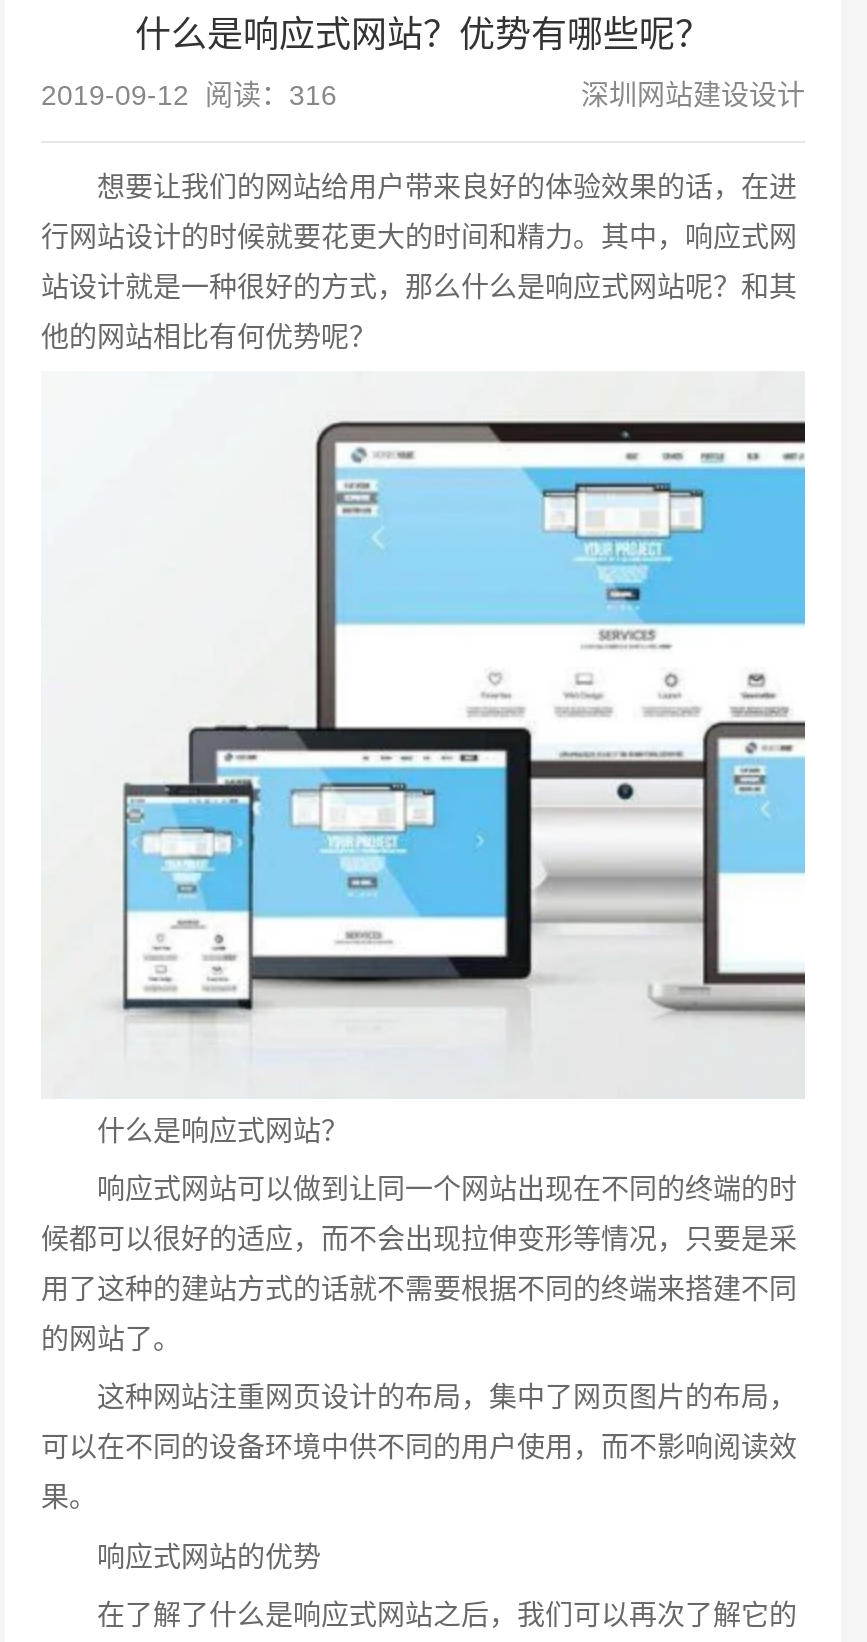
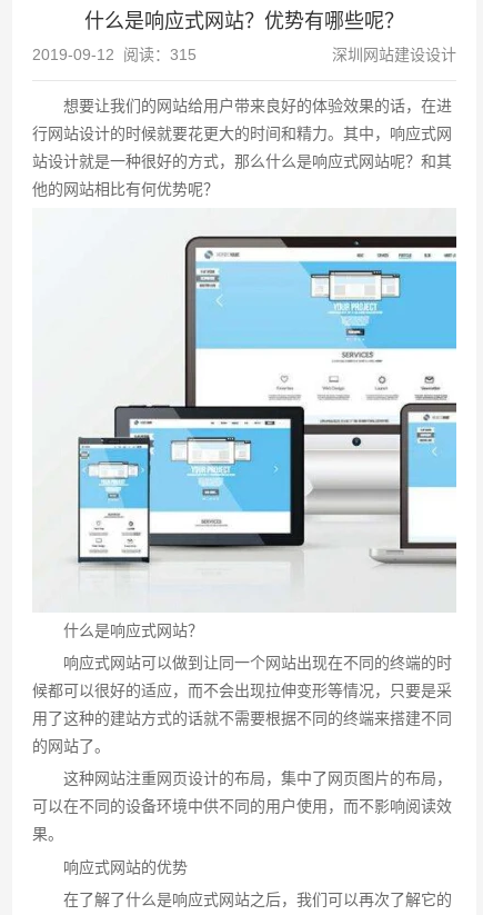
[41,78,337,110] 2019-09-12 阅读：316 -> [32,45,197,63] 2019-09-12 阅读：315

